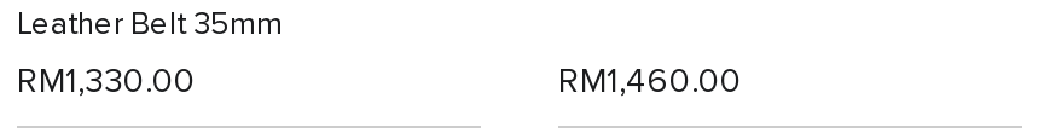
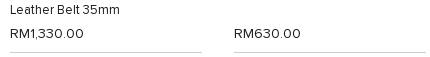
[558,64,742,98] RM1,460.00 -> [234,27,301,41] RM630.00

